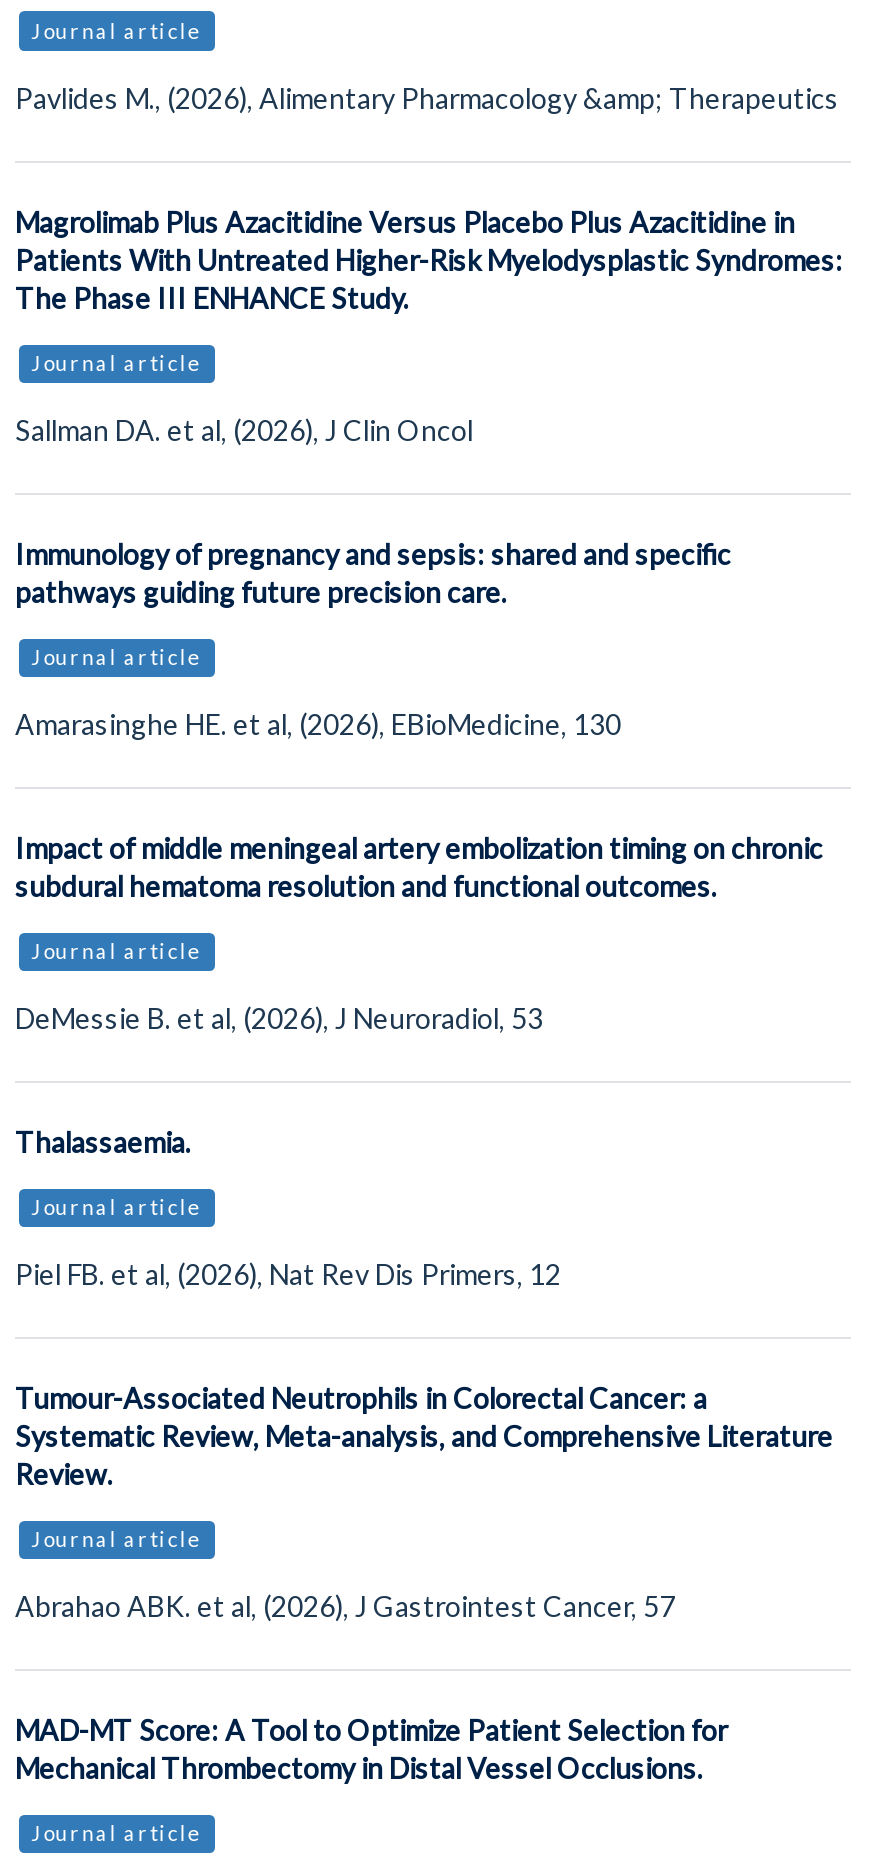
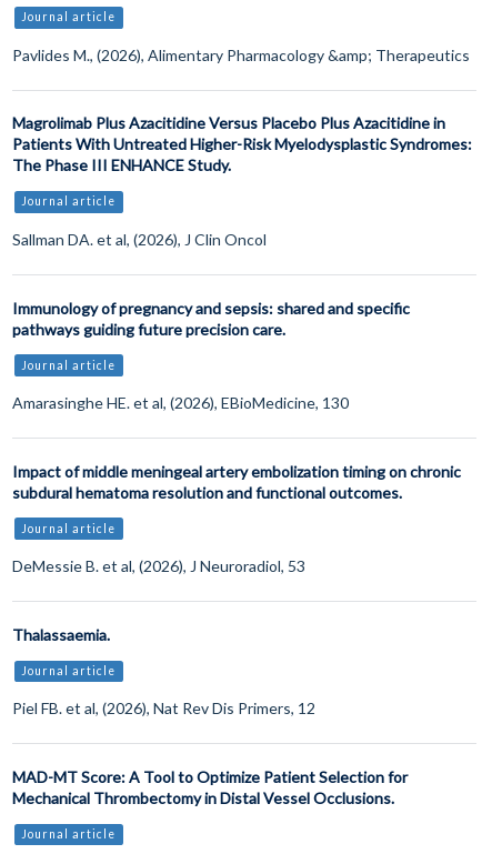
[15,1380,833,1623] Tumour-Associated Neutrophils in Colorectal Cancer: a | Systematic Review, Meta-analysis, and Comprehensive Literature | Review. | Journal article | Abrahao ABK. et al, (2026), J Gastrointest Cancer, 57 -> none

